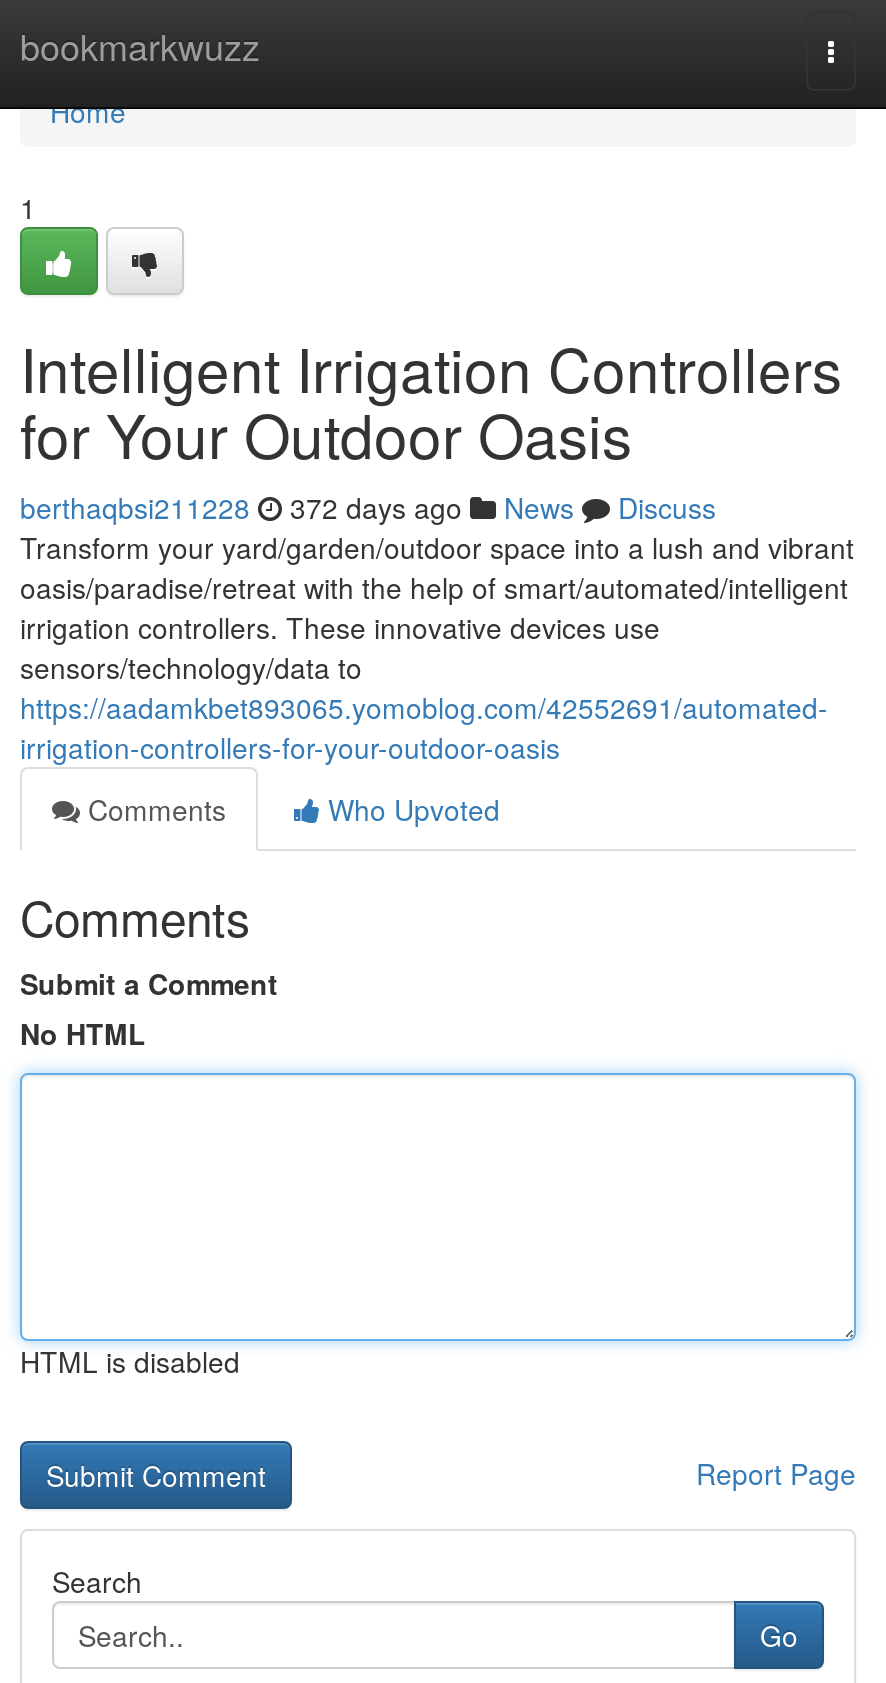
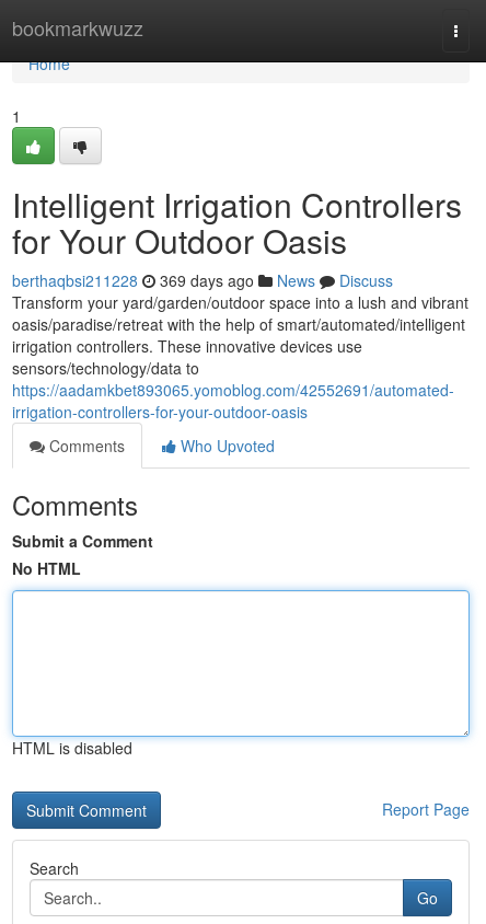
[20,487,716,527] berthaqbsi211228 372 days ago News Discuss -> [12,269,393,291] berthaqbsi211228 369 days ago News Discuss

